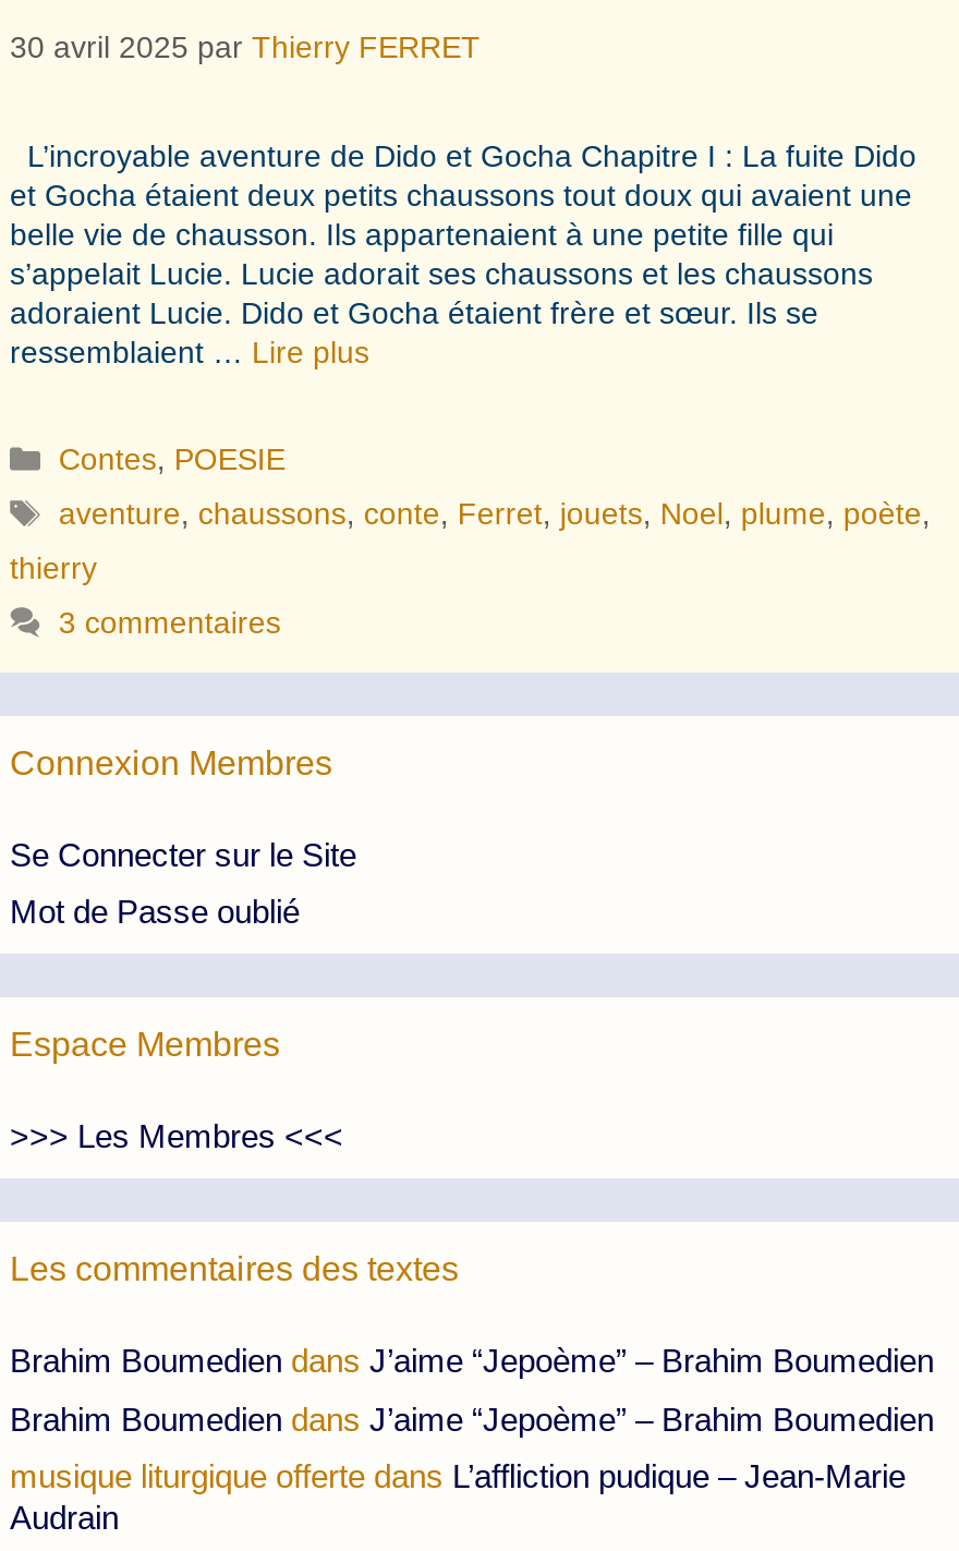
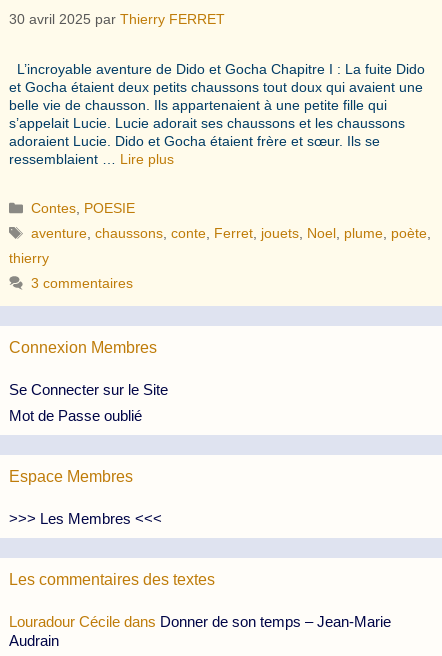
[10,1343,934,1495] Brahim Boumedien dans J’aime “Jepoème” – Brahim Boumedien | Brahim Boumedien dans J’aime “Jepoème” – Brahim Boumedien | musique liturgique offerte dans L’affliction pudique – Jean-Marie -> [9,613,391,630] Louradour Cécile dans Donner de son temps – Jean-Marie

